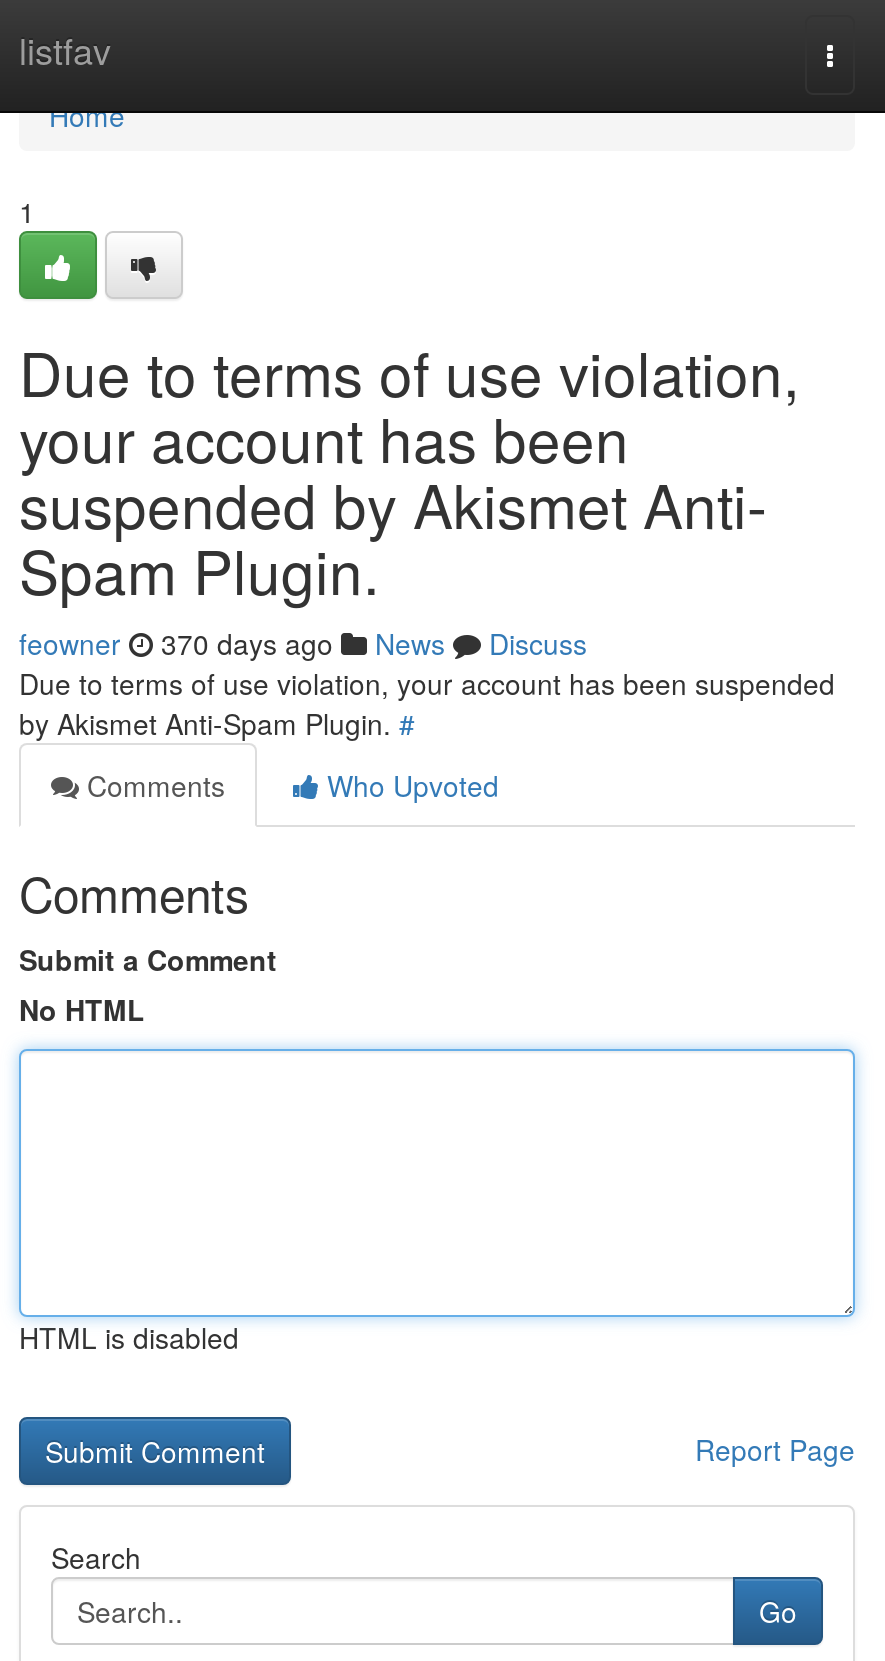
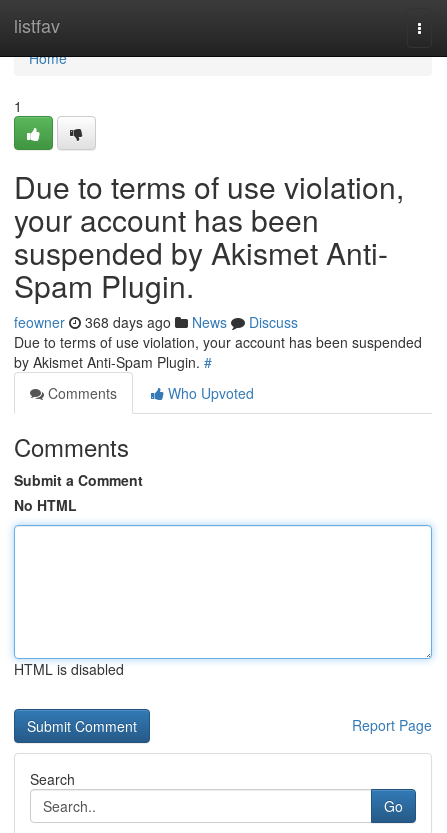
[19,623,587,663] feowner 370 days ago News Discuss -> [14,312,298,332] feowner 368 days ago News Discuss

